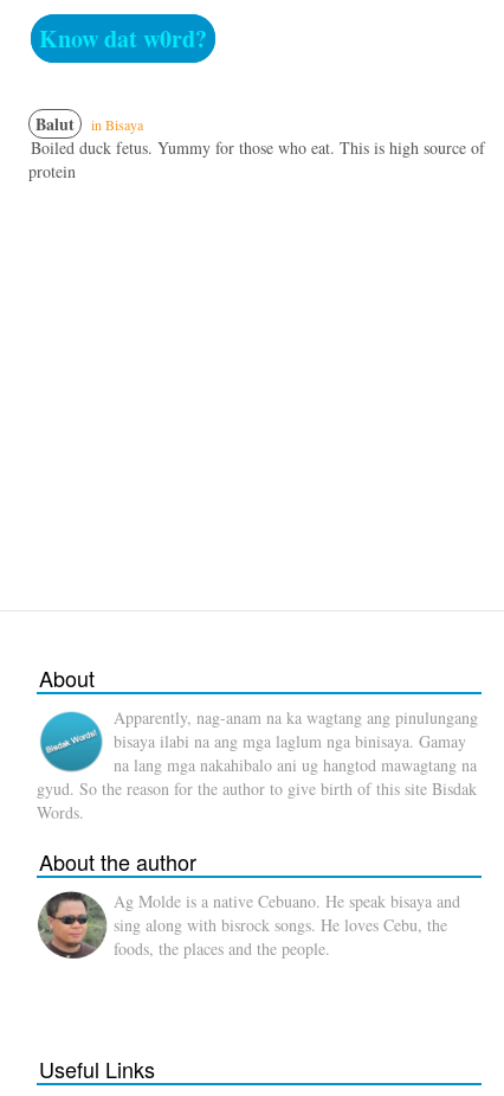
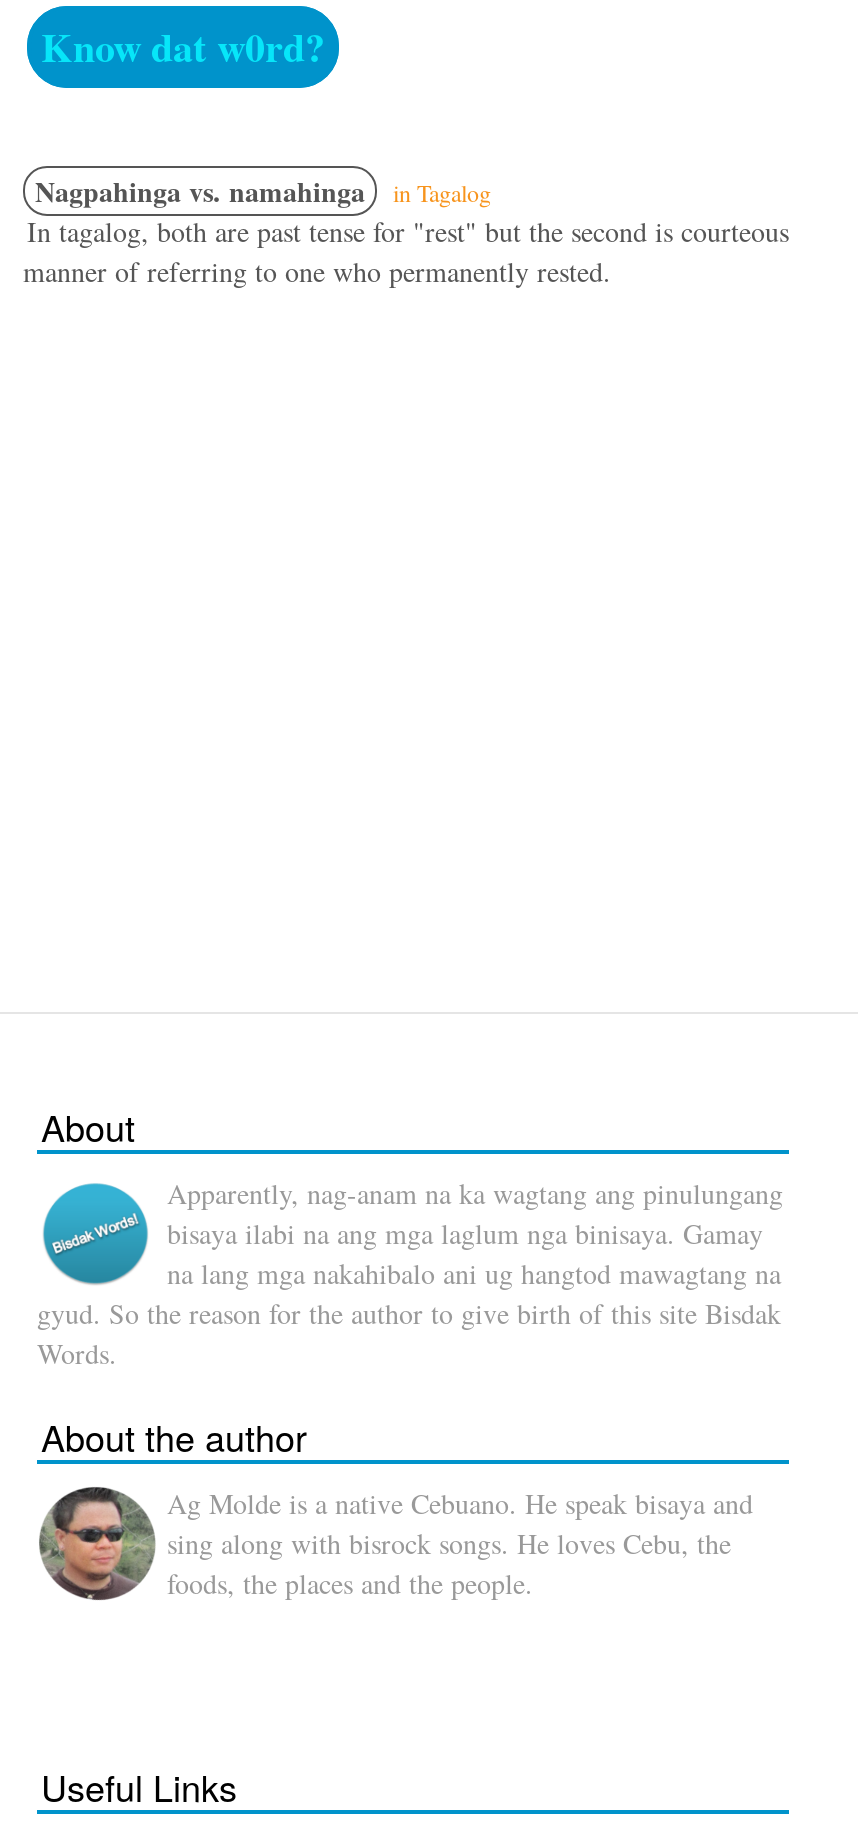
[28,111,485,182] Balut | in Bisaya | Boiled duck fetus. Yummy for those who eat. This is high source of | protein -> [23,169,789,289] Nagpahinga vs. namahinga | in Tagalog | In tagalog, both are past tense for "rest" but the second is courteous | manner of referring to one who permanently rested.

